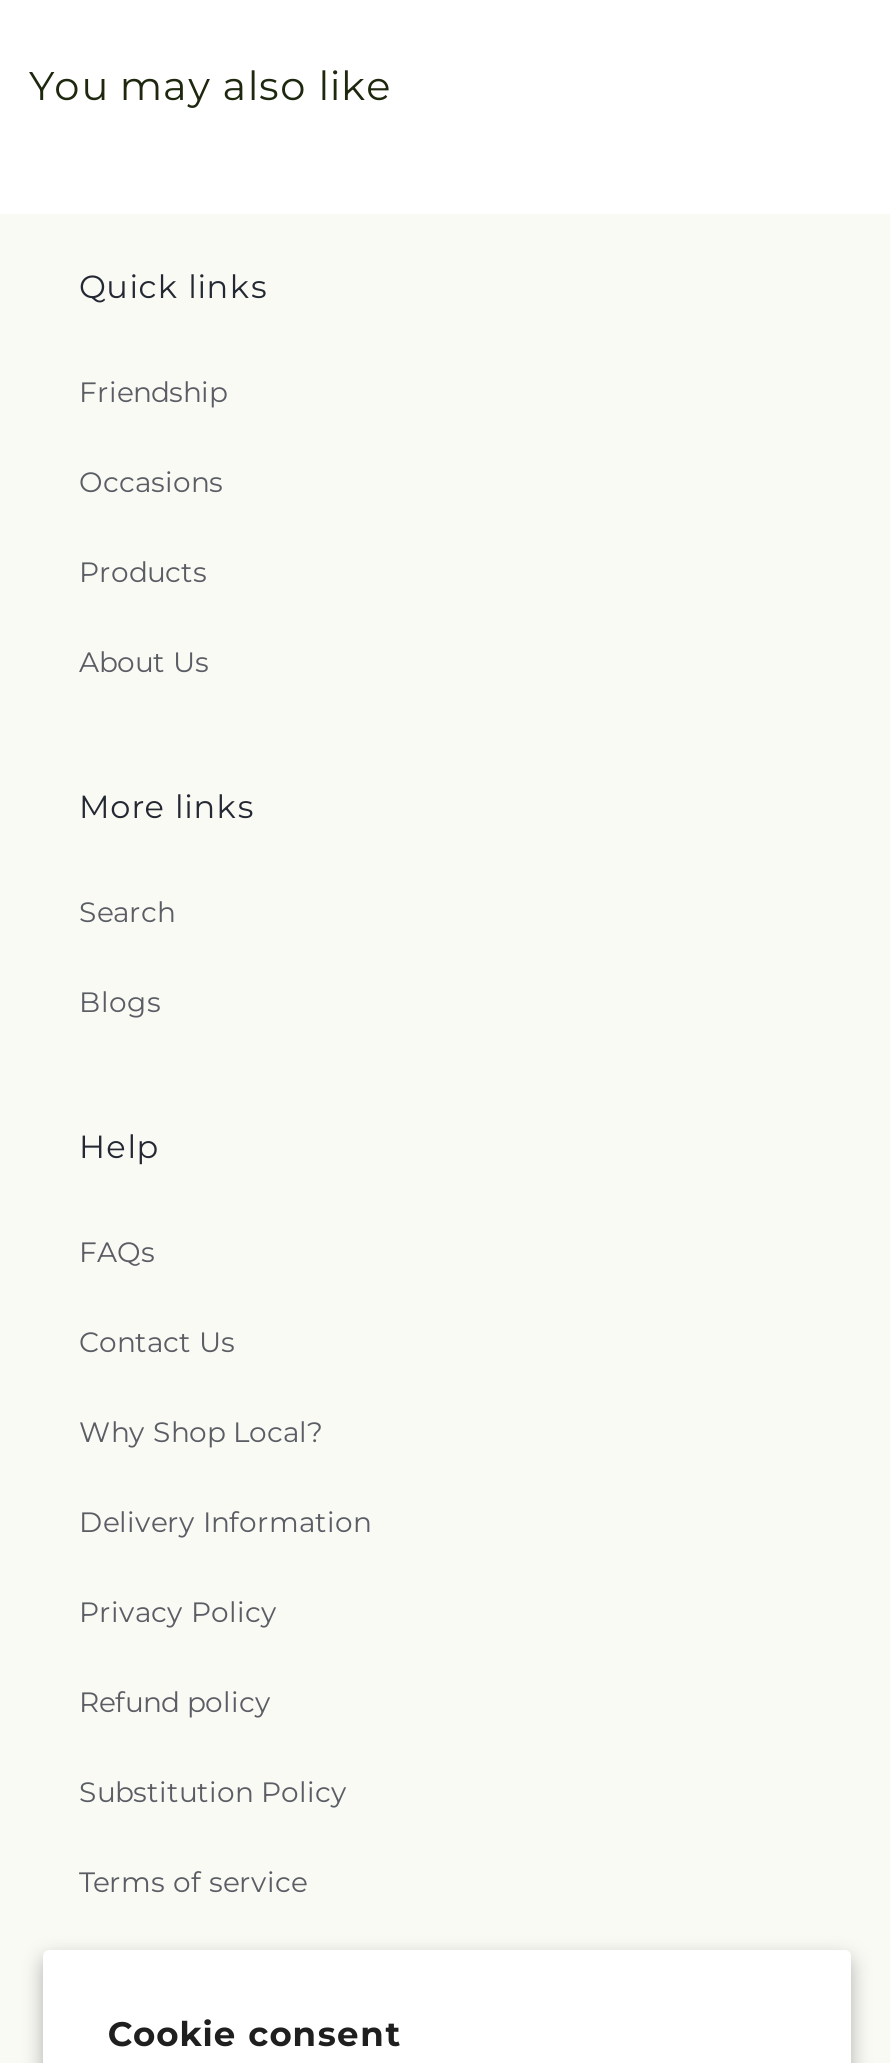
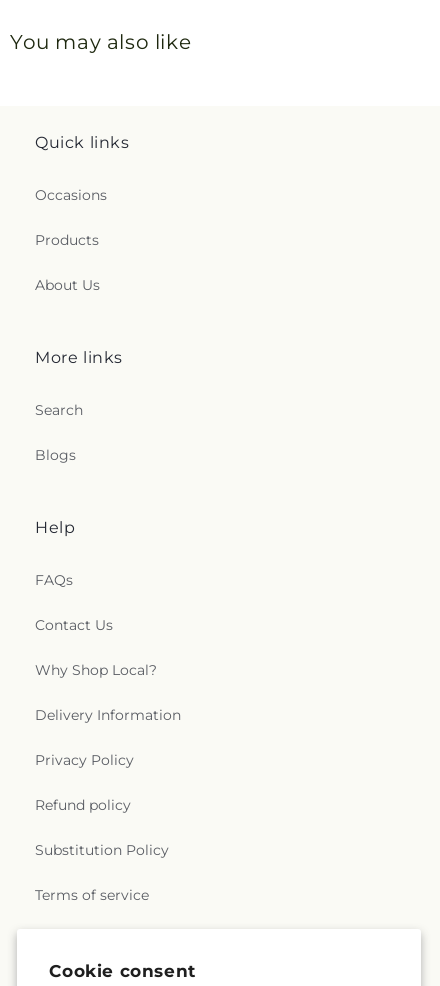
[79,374,227,410] Friendship -> none

